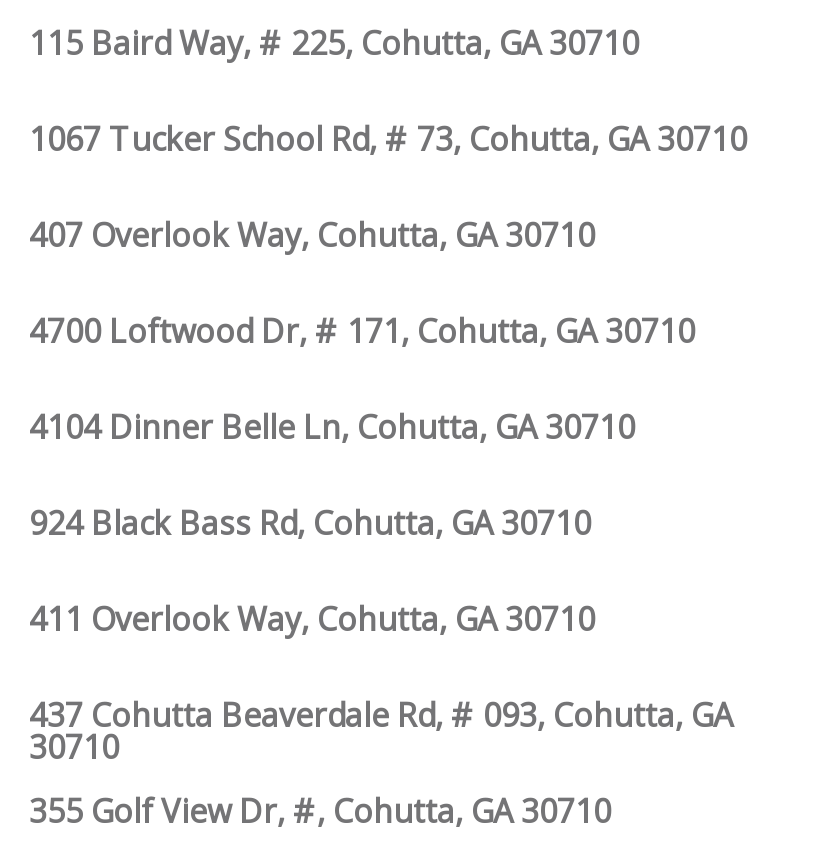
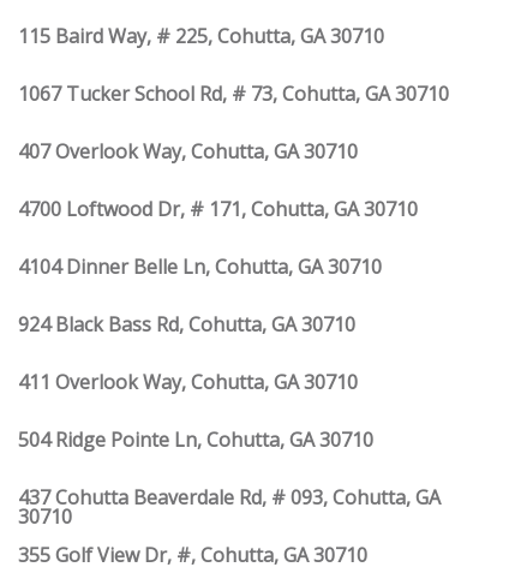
none -> [18,426,373,453] 504 Ridge Pointe Ln, Cohutta, GA 30710

